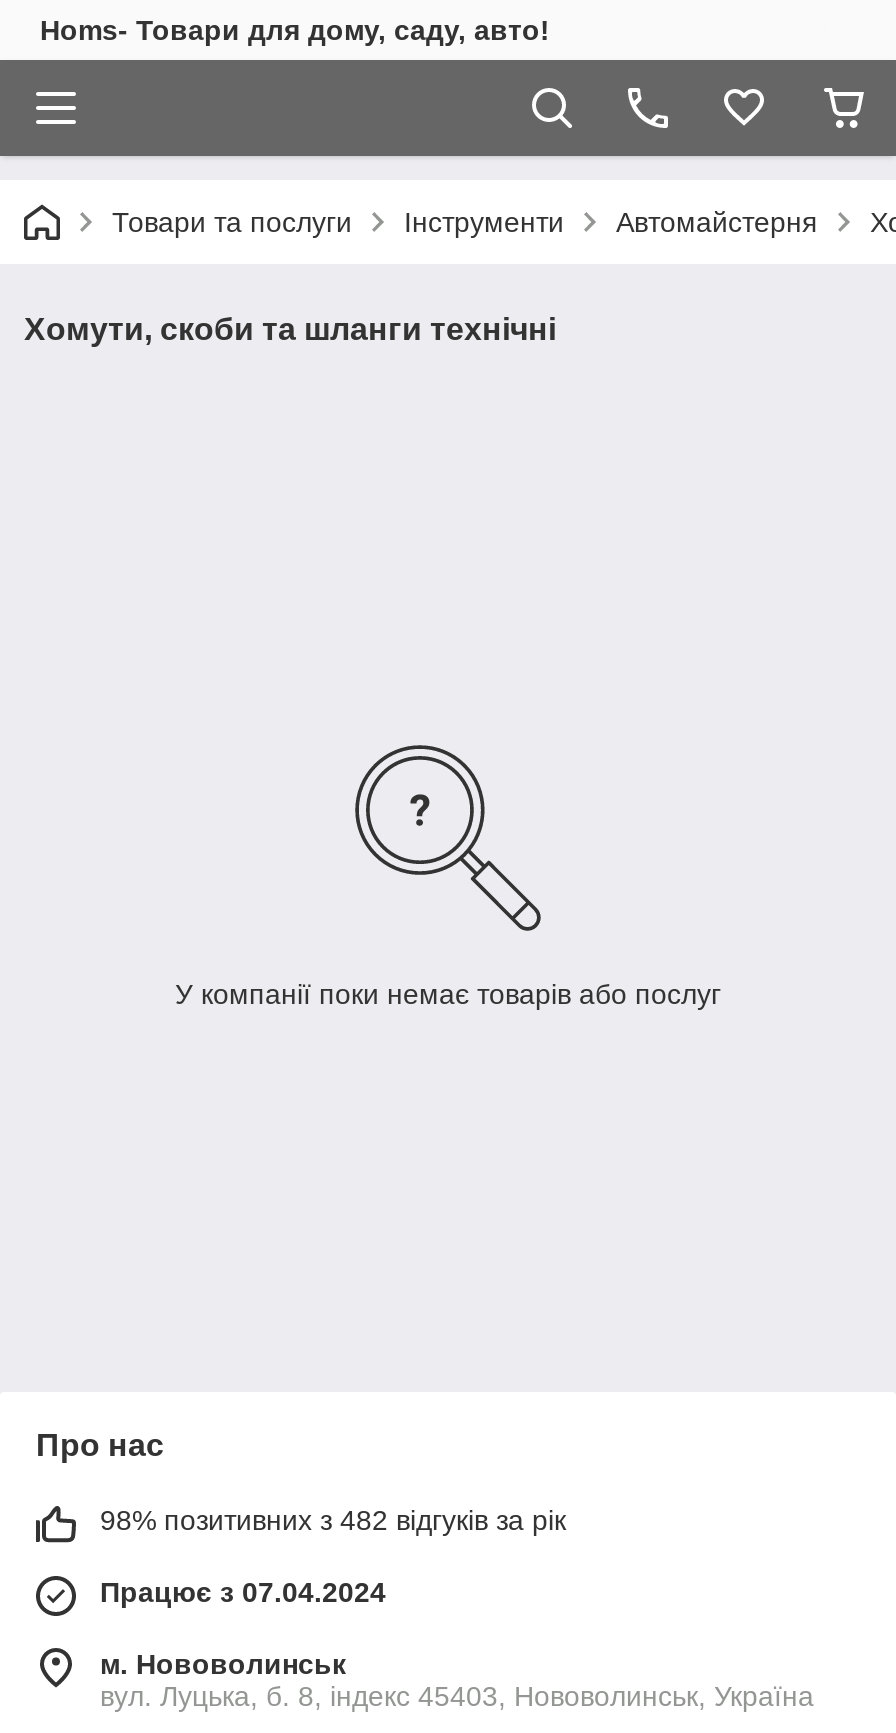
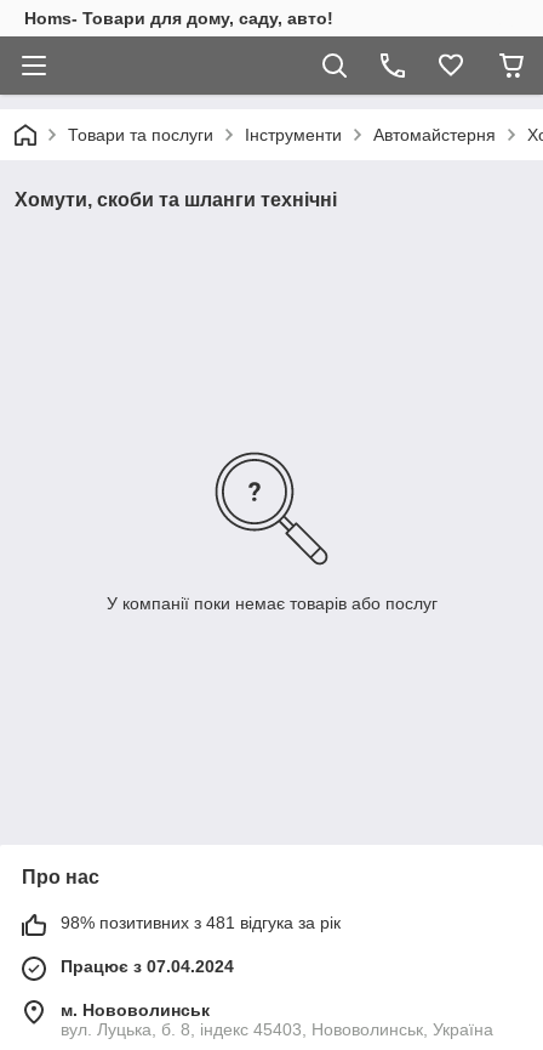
[100,1505,566,1537] 98% позитивних з 482 відгуків за рік -> [61,913,341,933] 98% позитивних з 481 відгука за рік

